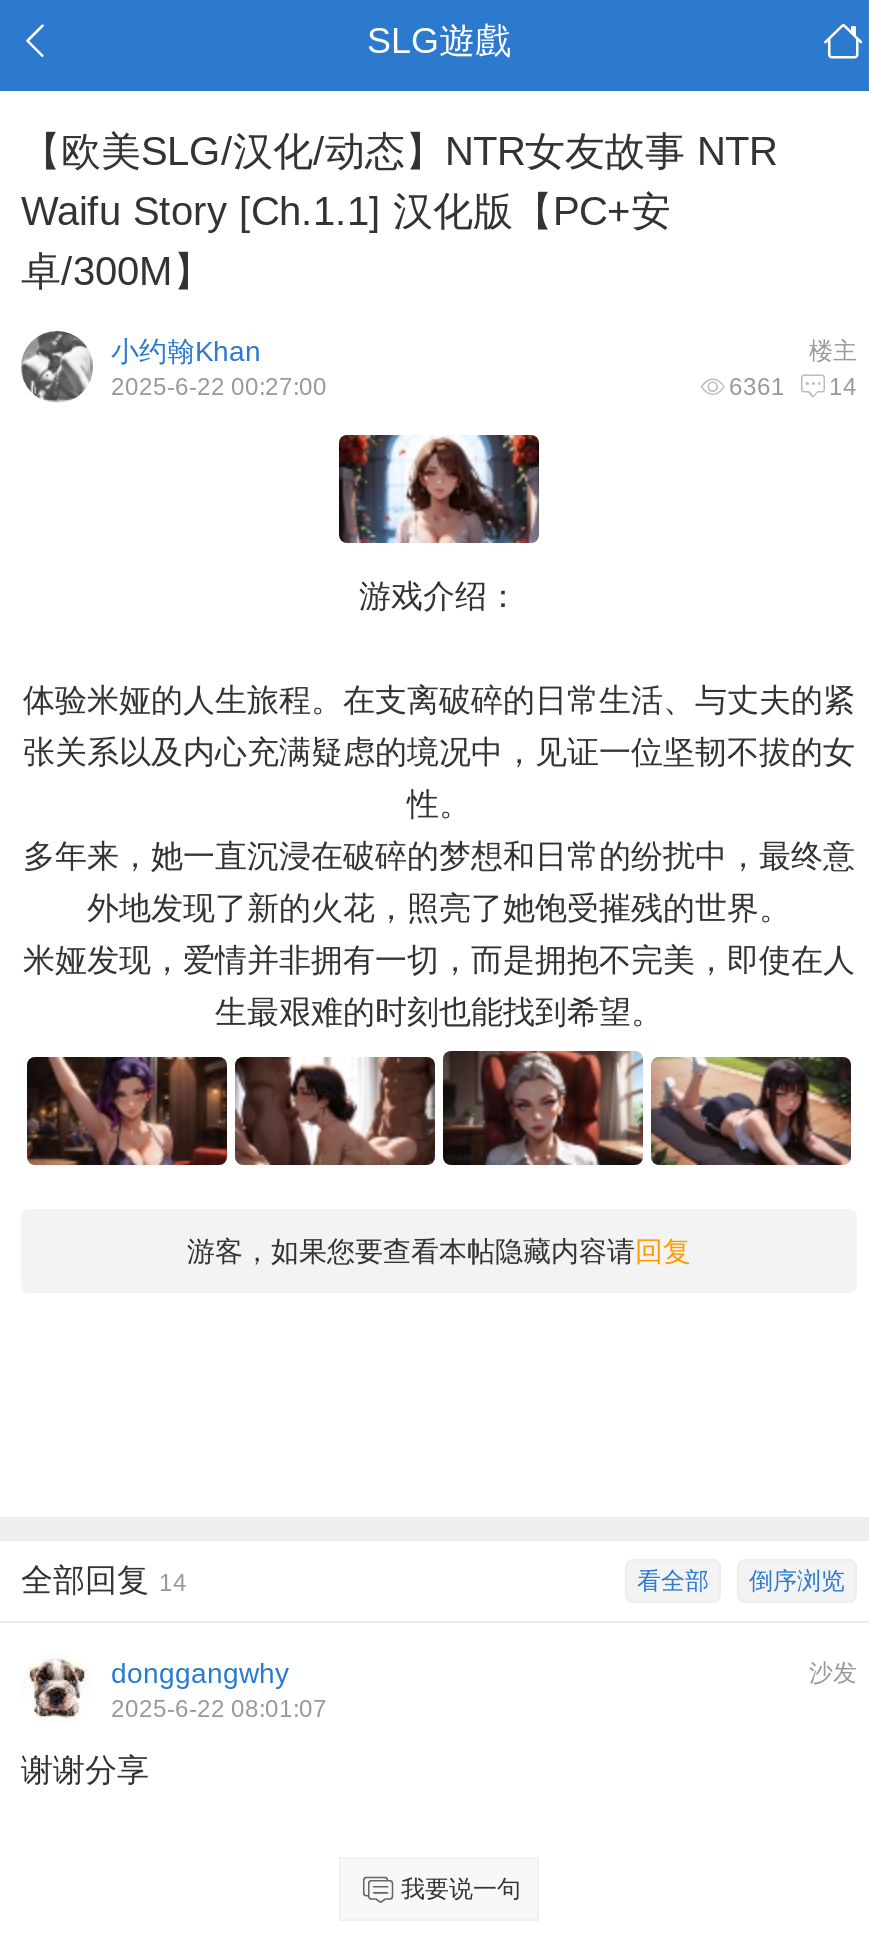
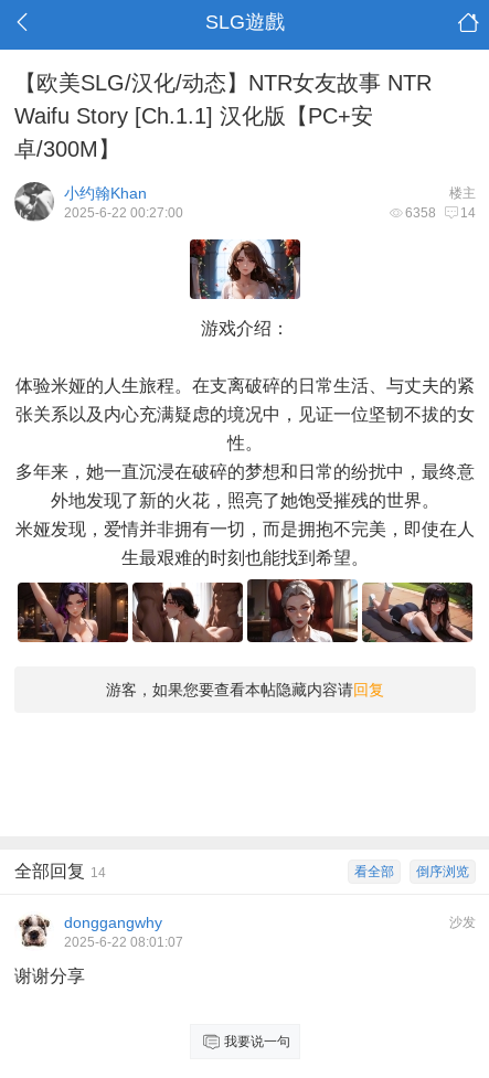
[729,373,857,401] 6361 14 -> [405,205,476,221] 6358 14

